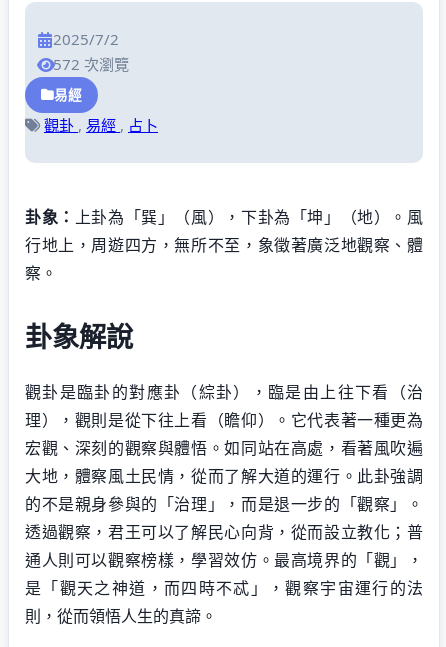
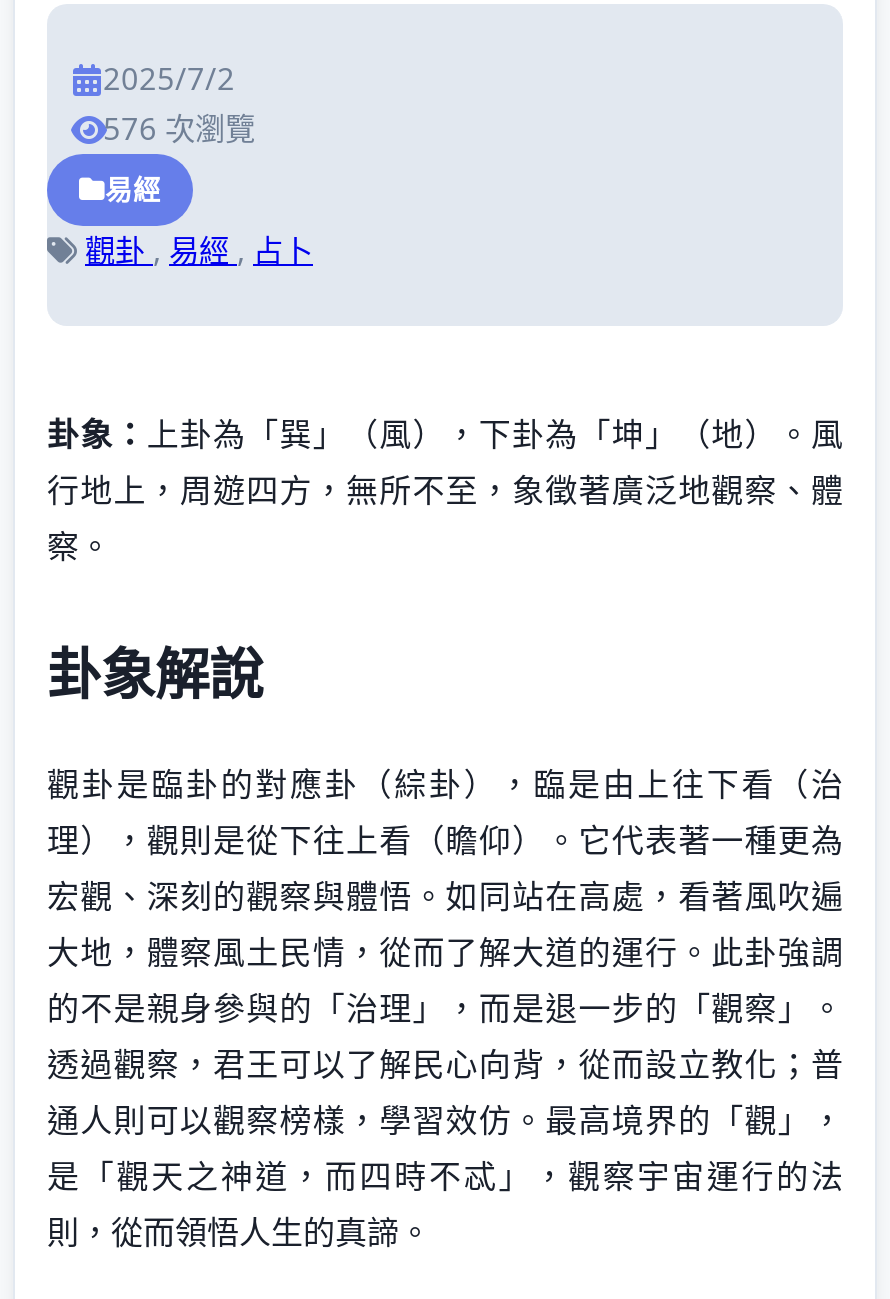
[53,54,129,74] 572 次瀏覽 -> [103,108,255,148] 576 次瀏覽

